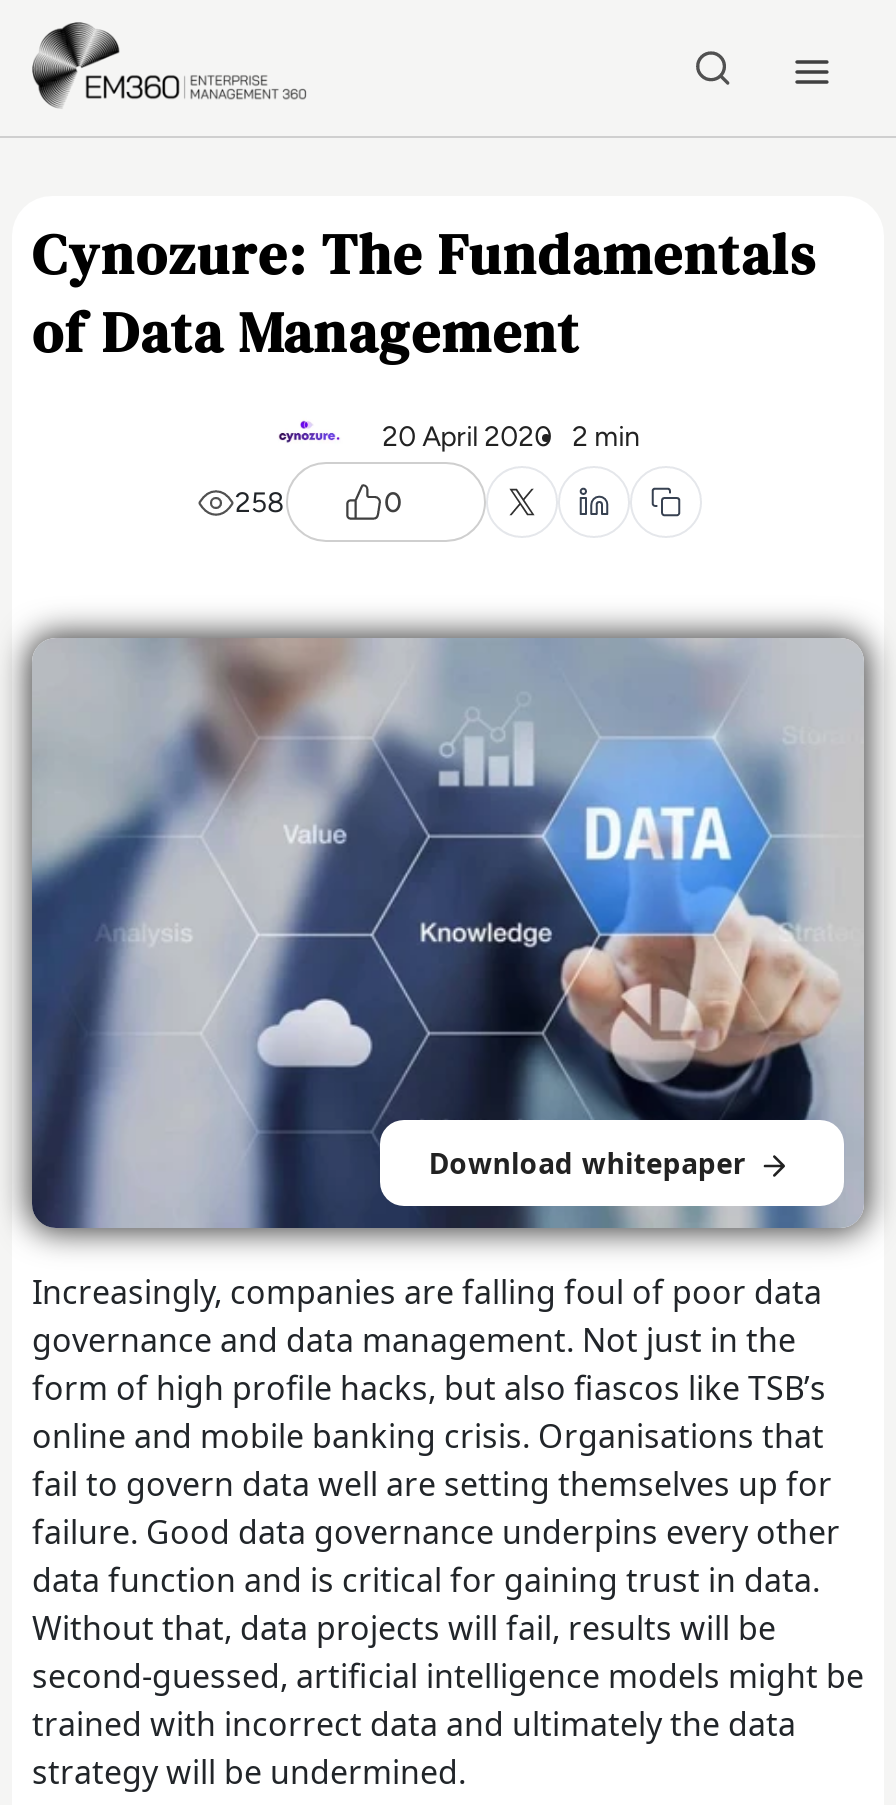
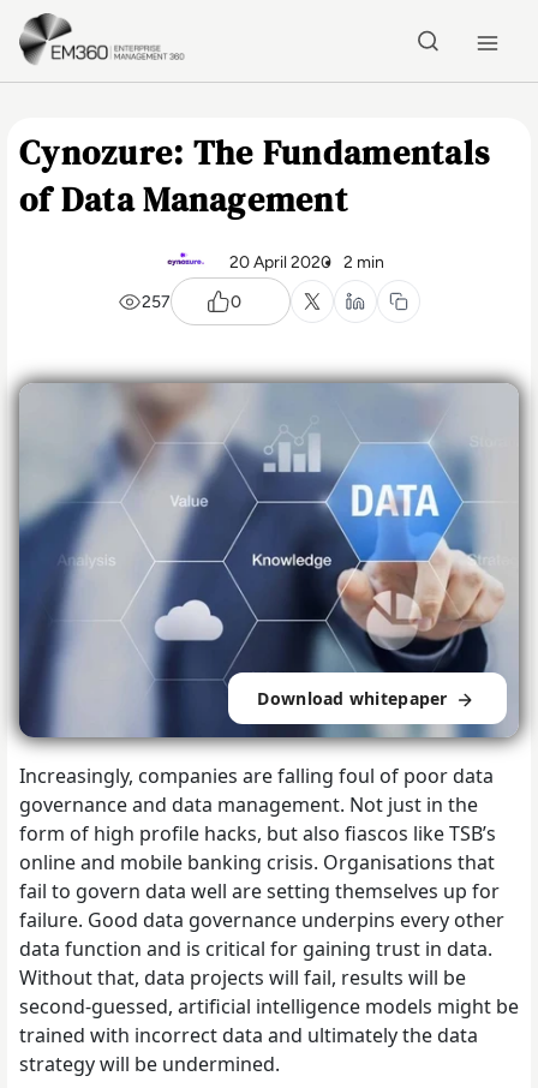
[235,485,285,519] 258 -> [142,291,171,312] 257

